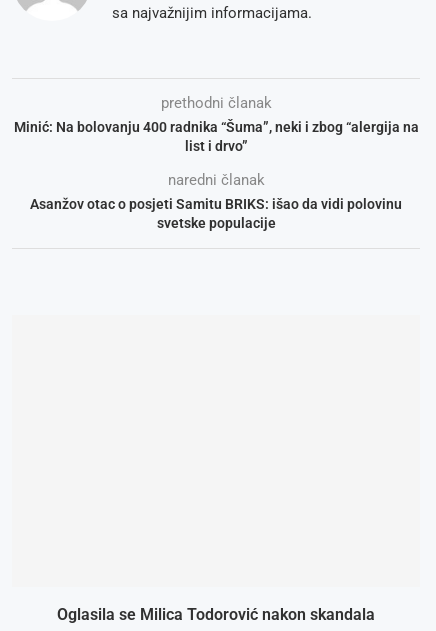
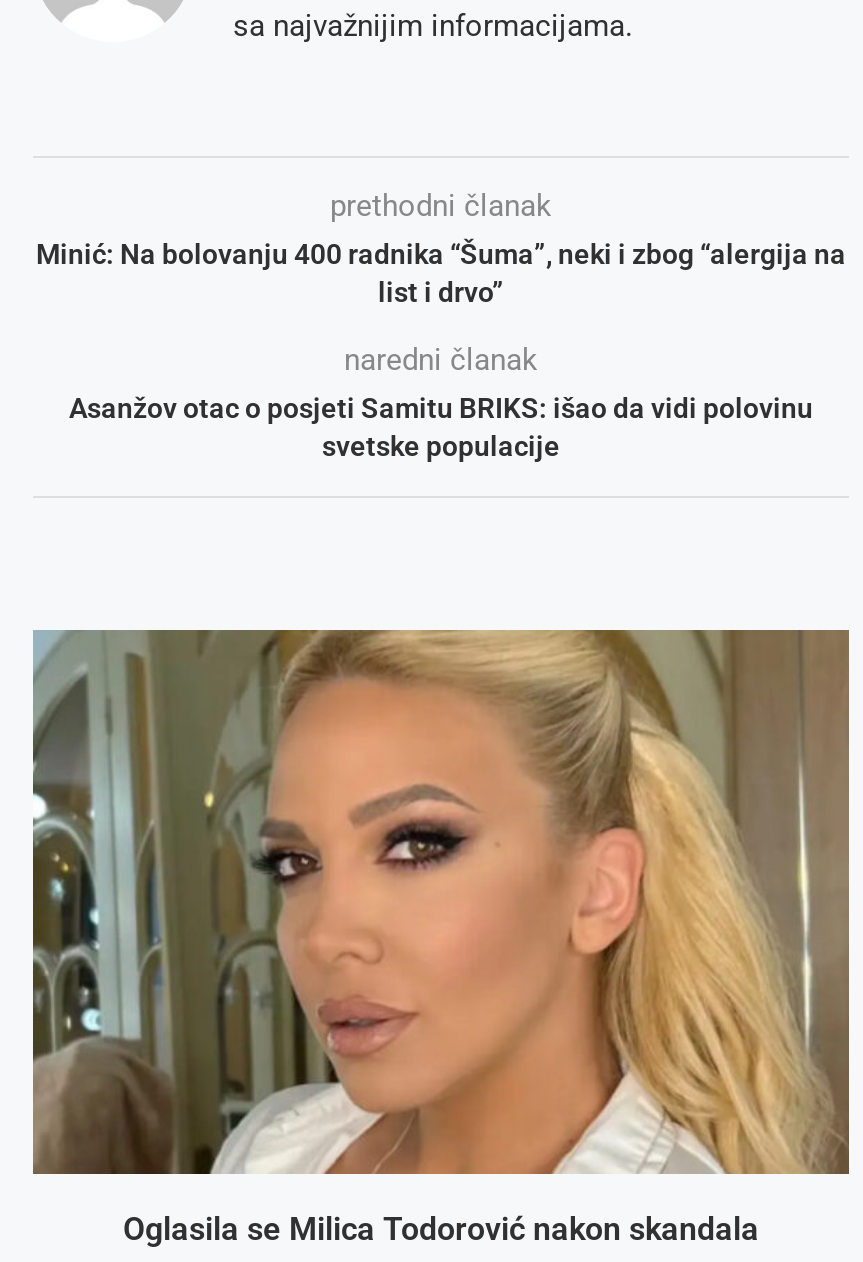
none -> [31,628,851,1176] [image]

